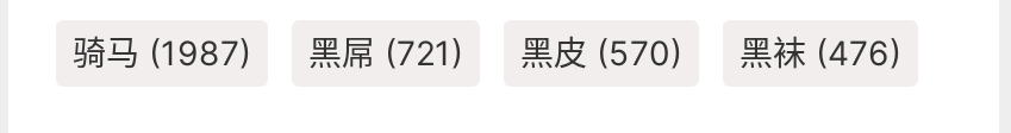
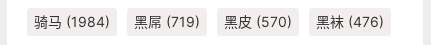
[73,33,251,73] 骑马(1987) -> [34,13,110,30] 骑马(1984)
[308,33,463,73] 黑屌(721) -> [134,13,200,30] 黑屌(719)

